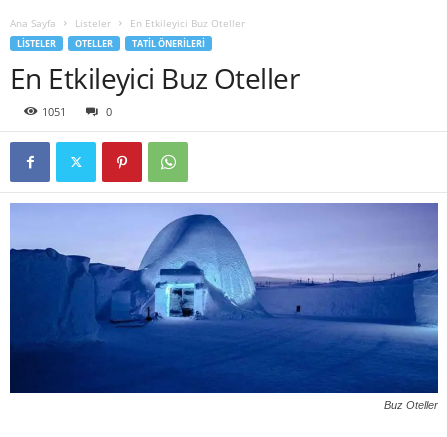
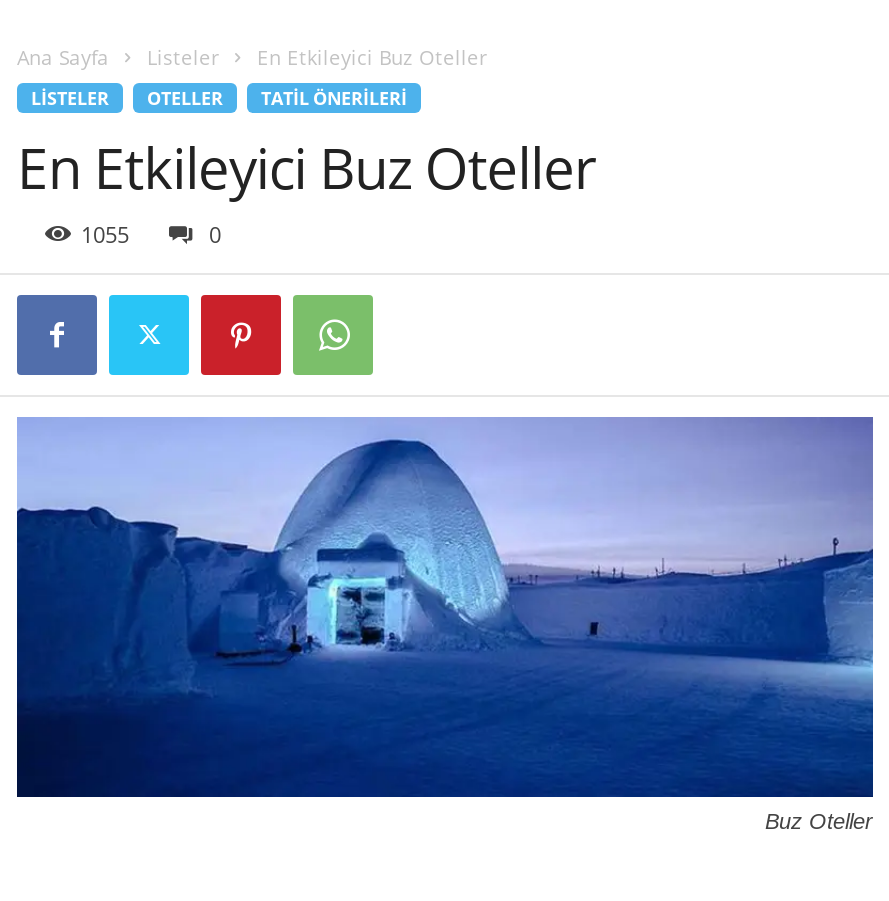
[42,104,66,119] 1051 -> [81,219,129,249] 1055

